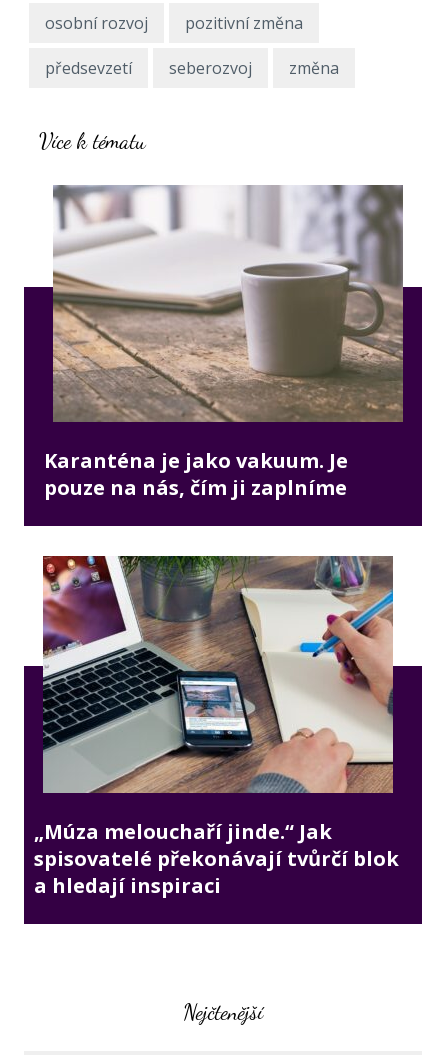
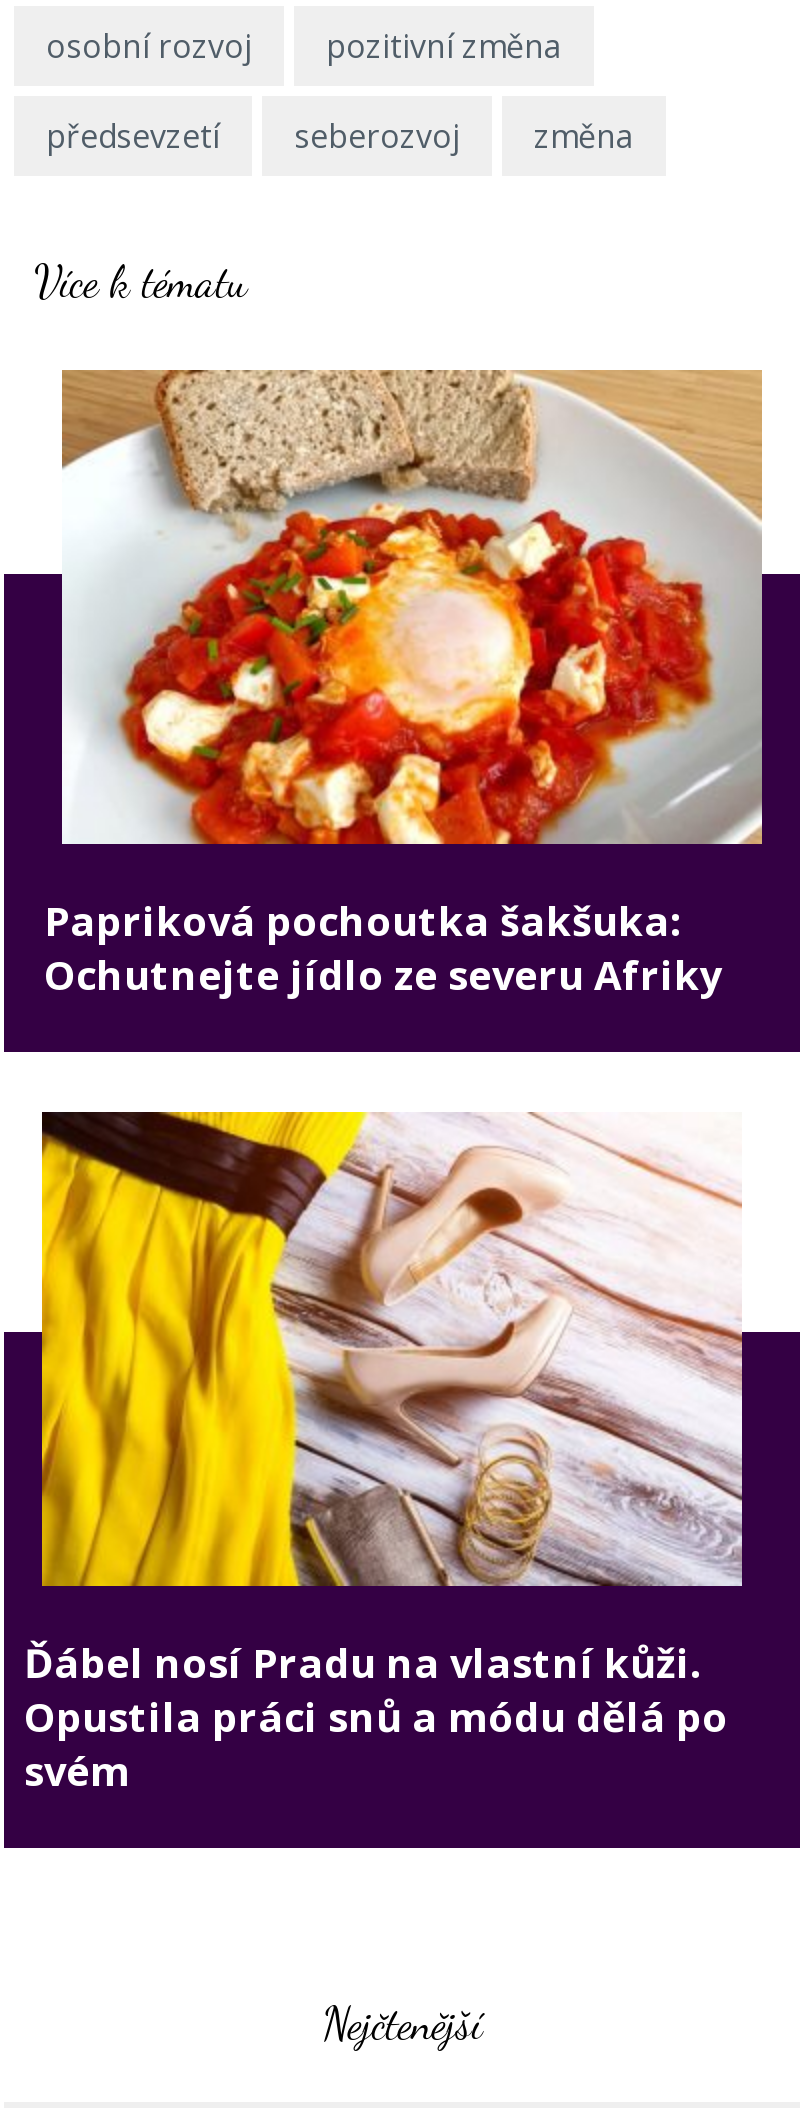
[44,184,404,501] [image] | Karanténa je jako vakuum. Je | pouze na nás, čím ji zaplníme -> [44,368,764,1002] [image] | Papriková pochoutka šakšuka: | Ochutnejte jídlo ze severu Afriky
[34,555,399,899] [image] | „Múza melouchaří jinde.“ Jak | spisovatelé překonávají tvůrčí blok | a hledají inspiraci -> [24,1110,744,1798] [image] | Ďábel nosí Pradu na vlastní kůži. | Opustila práci snů a módu dělá po | svém

